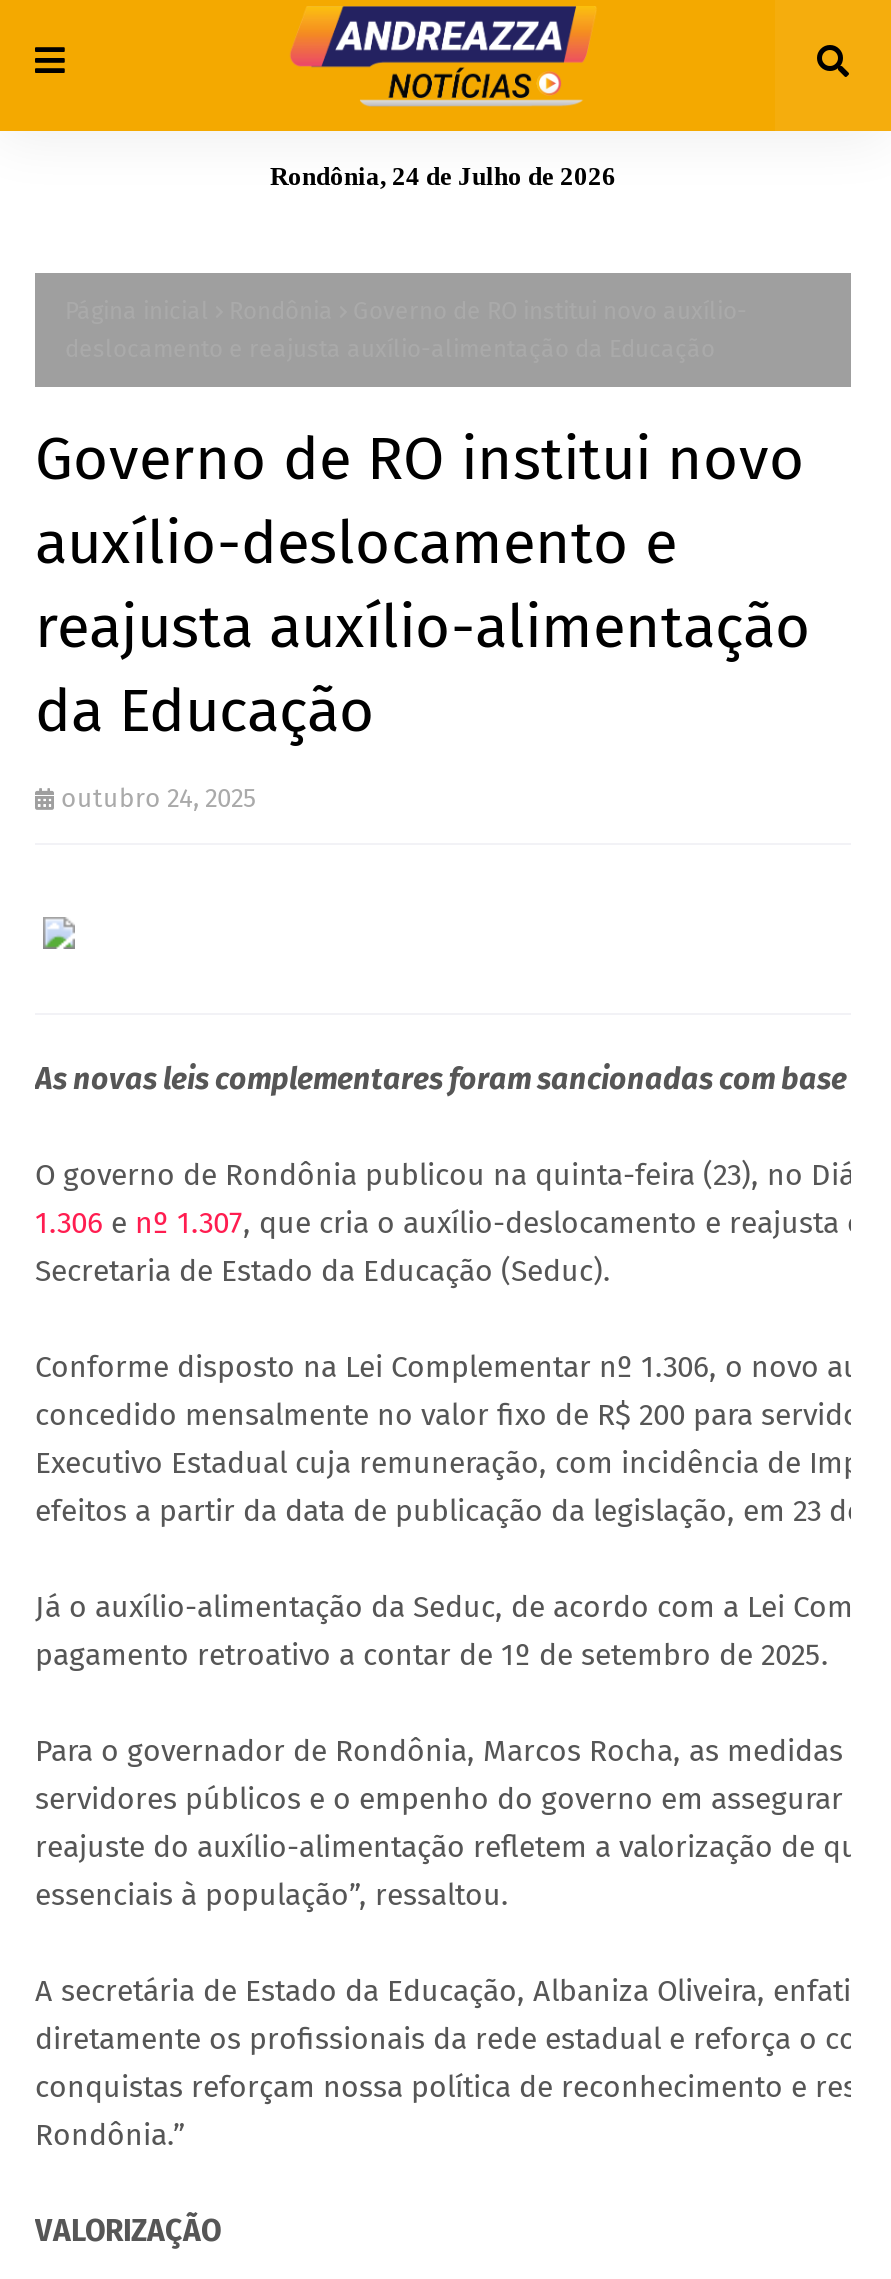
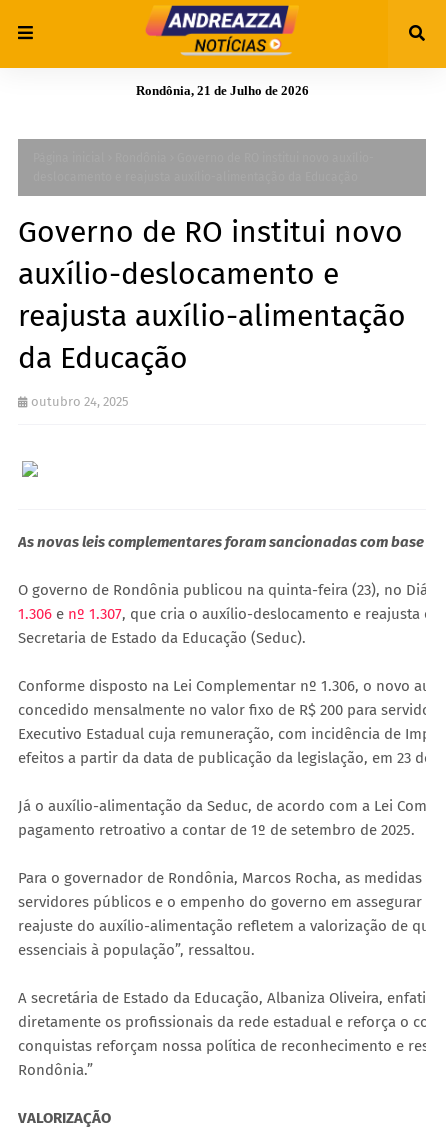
[270,161,616,191] Rondônia, 24 de Julho de 2026 -> [135,83,308,98] Rondônia, 21 de Julho de 2026

